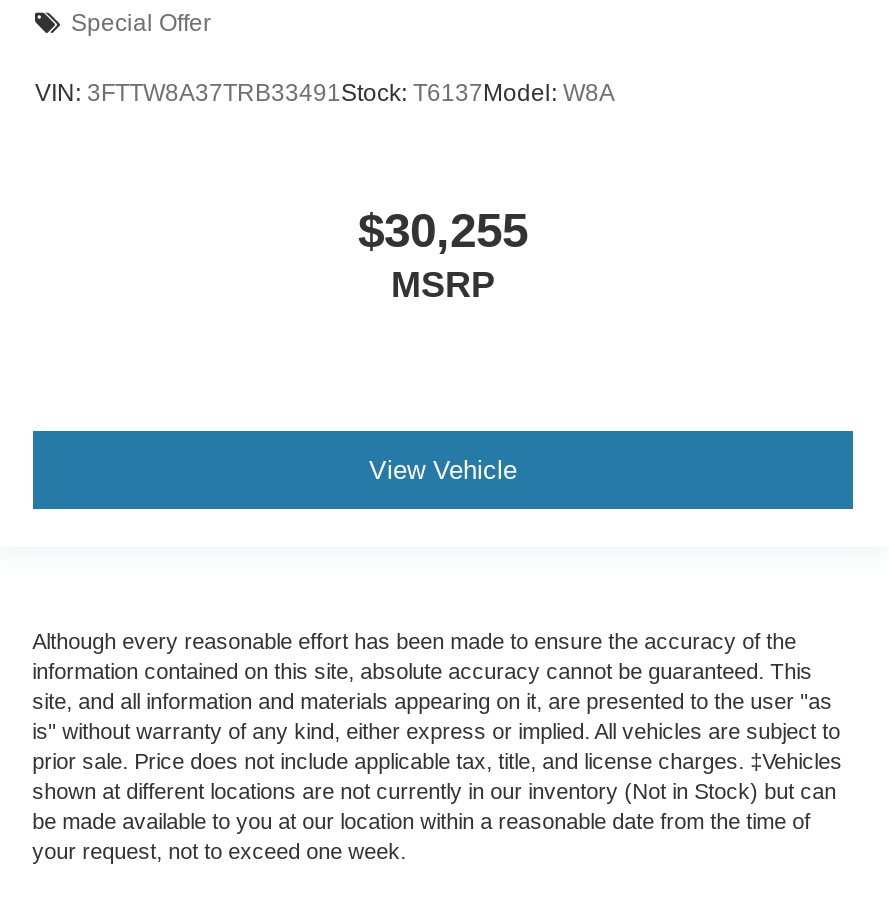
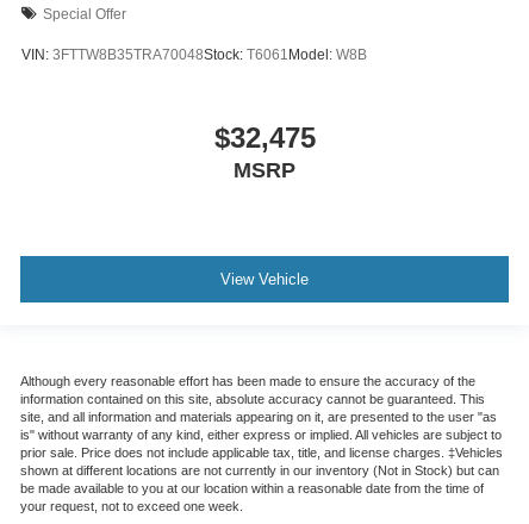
[35,79,615,107] VIN: 3FTTW8A37TRB33491Stock: T6137Model: W8A -> [21,47,367,64] VIN: 3FTTW8B35TRA70048Stock: T6061Model: W8B
[358,204,528,258] $30,255 -> [214,121,315,154] $32,475

